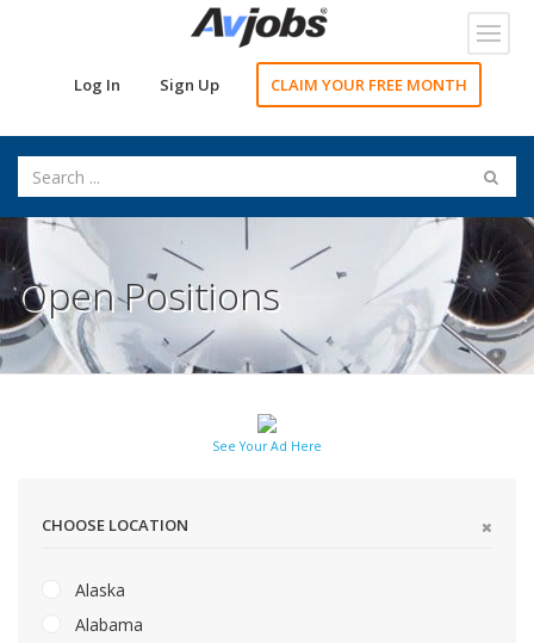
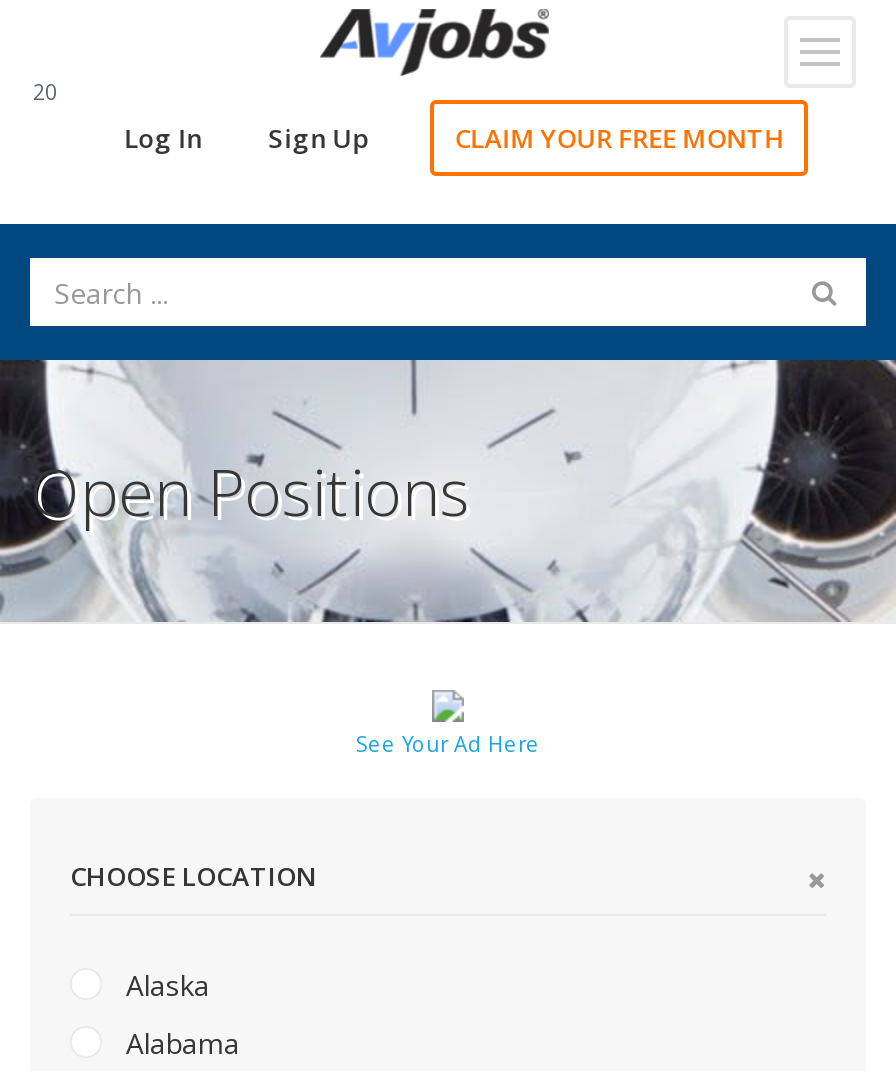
none -> [33,78,57,106] 20

